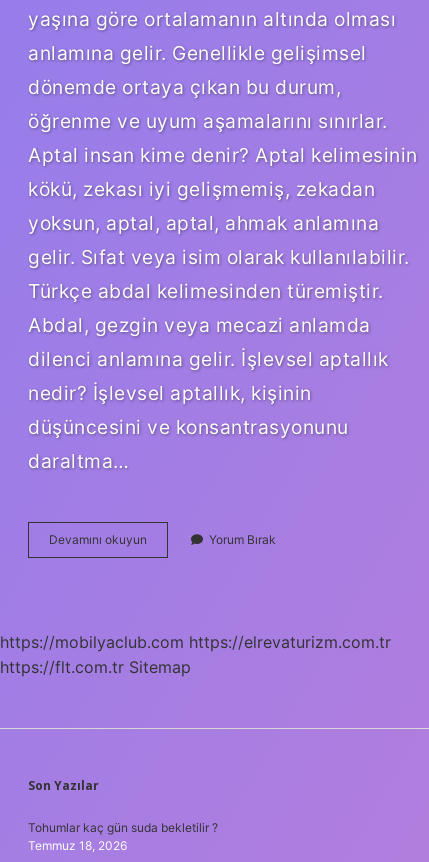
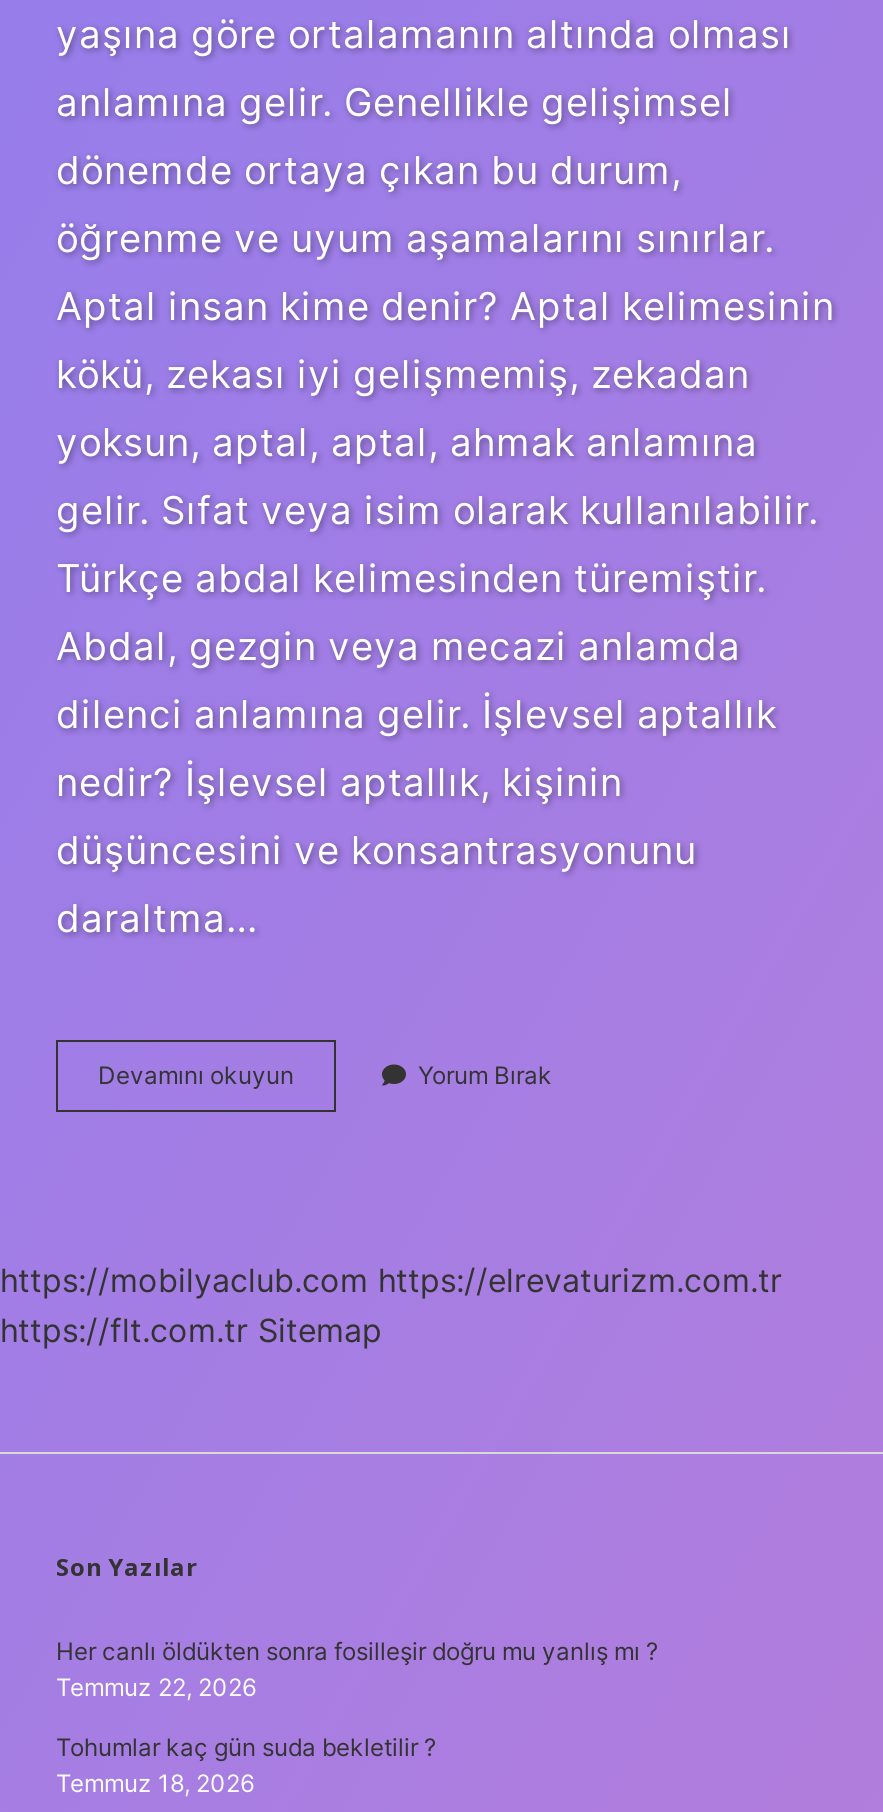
none -> [56,1636,658,1702] Her canlı öldükten sonra fosilleşir doğru mu yanlış mı ? | Temmuz 22, 2026

